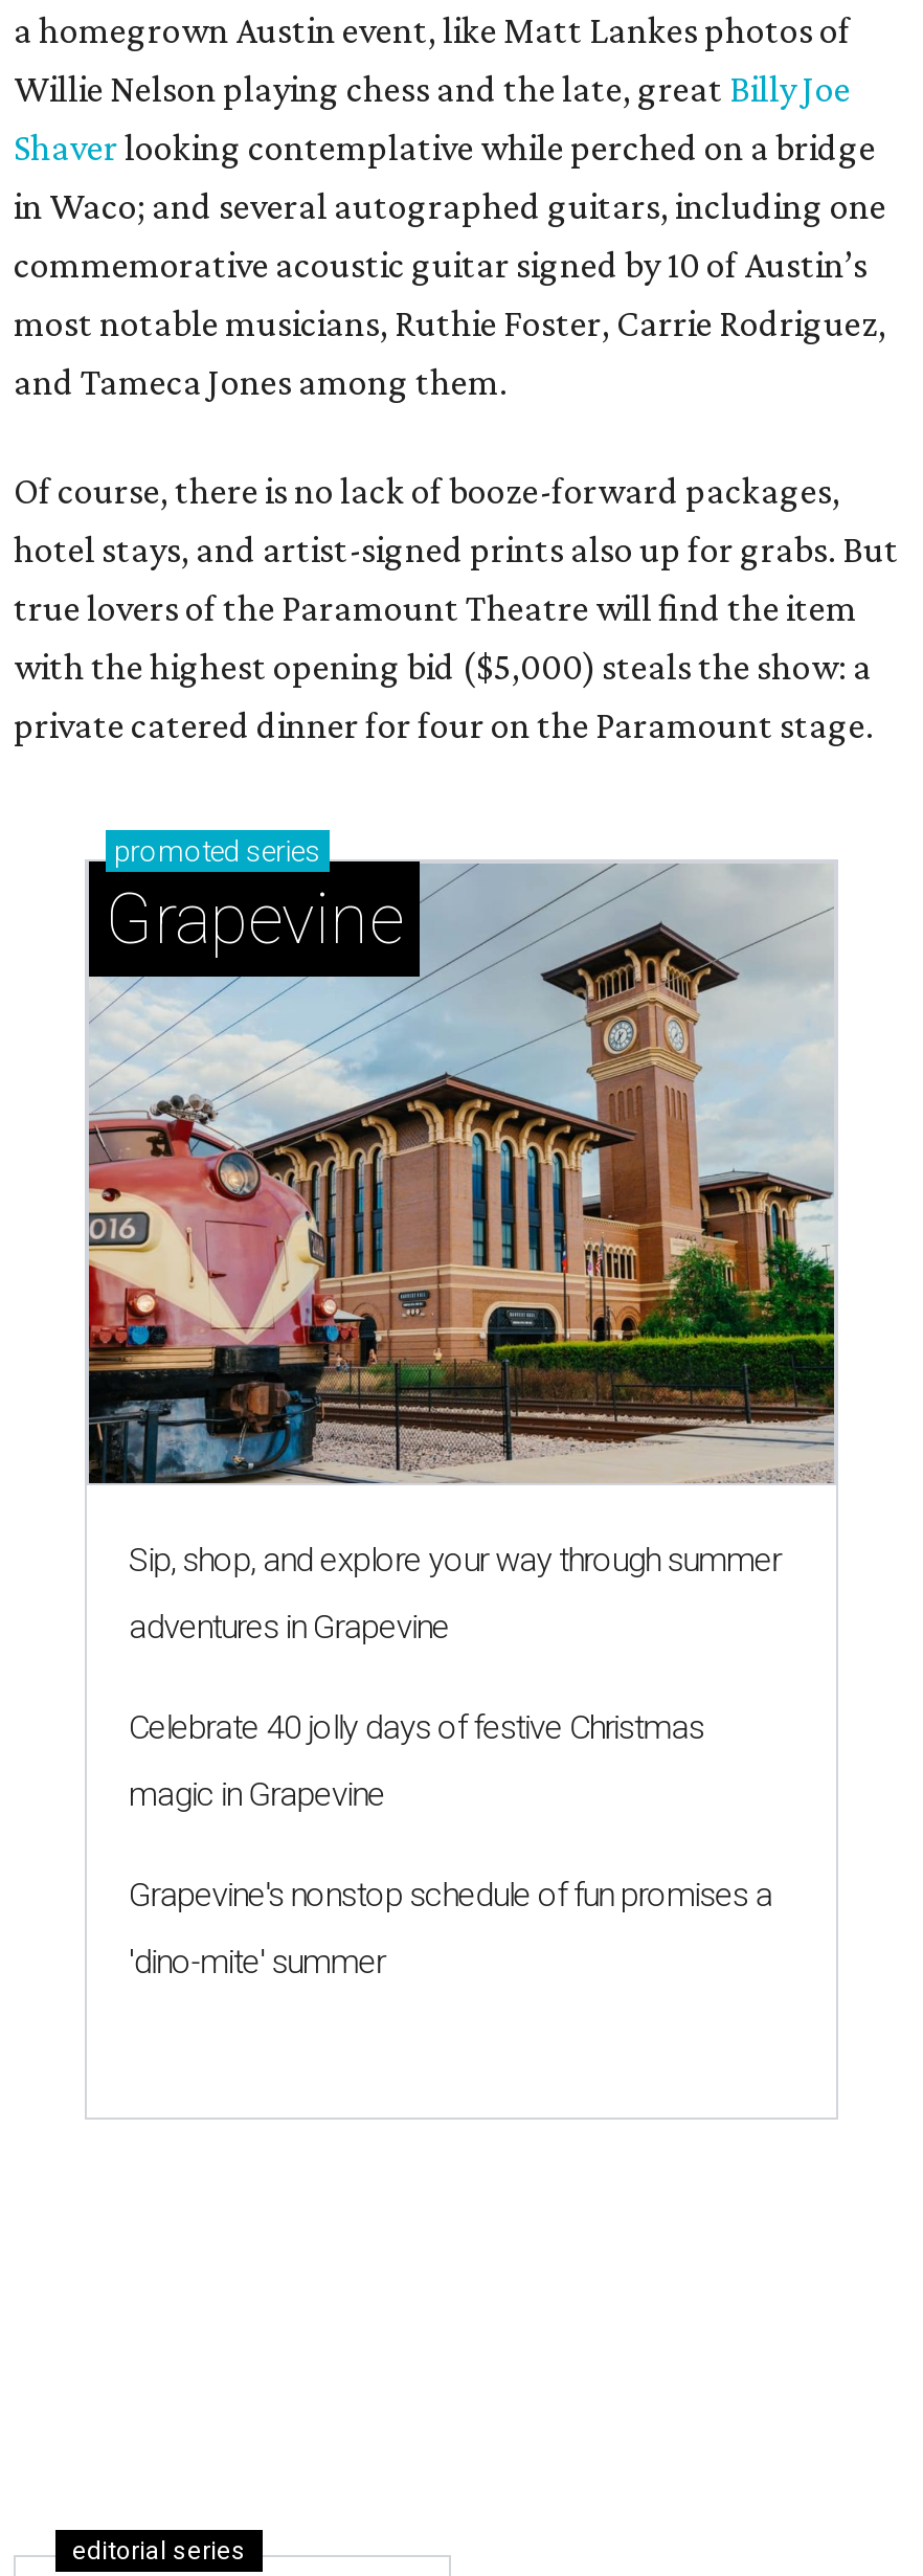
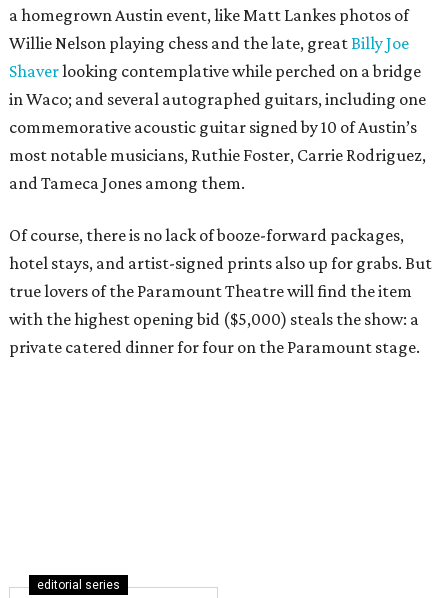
[85,834,838,1485] [image] | promoted series | Grapevine -> none
[129,1540,781,1981] Sip, shop, and explore your way through summer | adventures in Grapevine | Celebrate 40 jolly days of festive Christmas | magic in Grapevine | Grapevine's nonstop schedule of fun promises a | 'dino-mite' summer -> none

